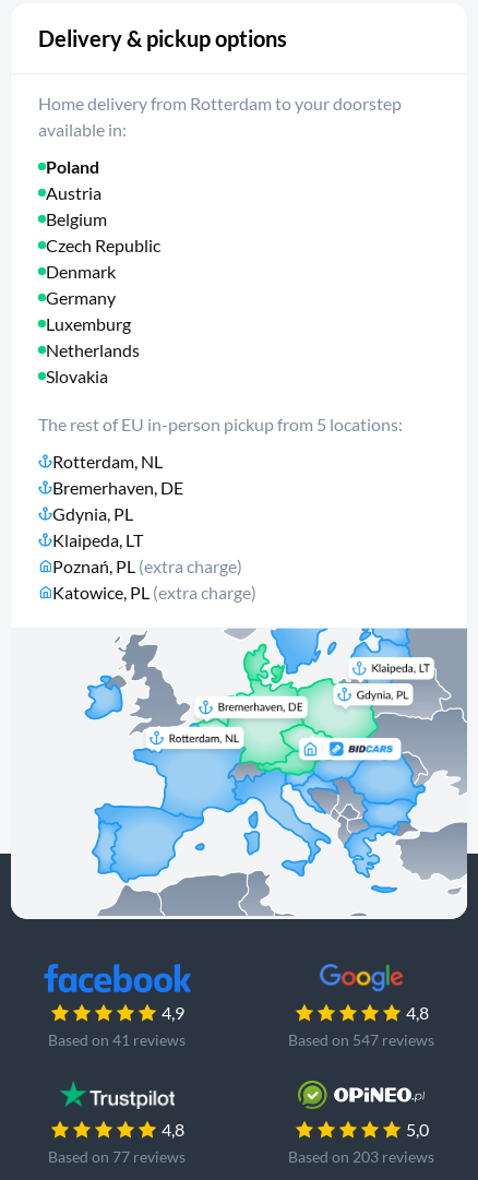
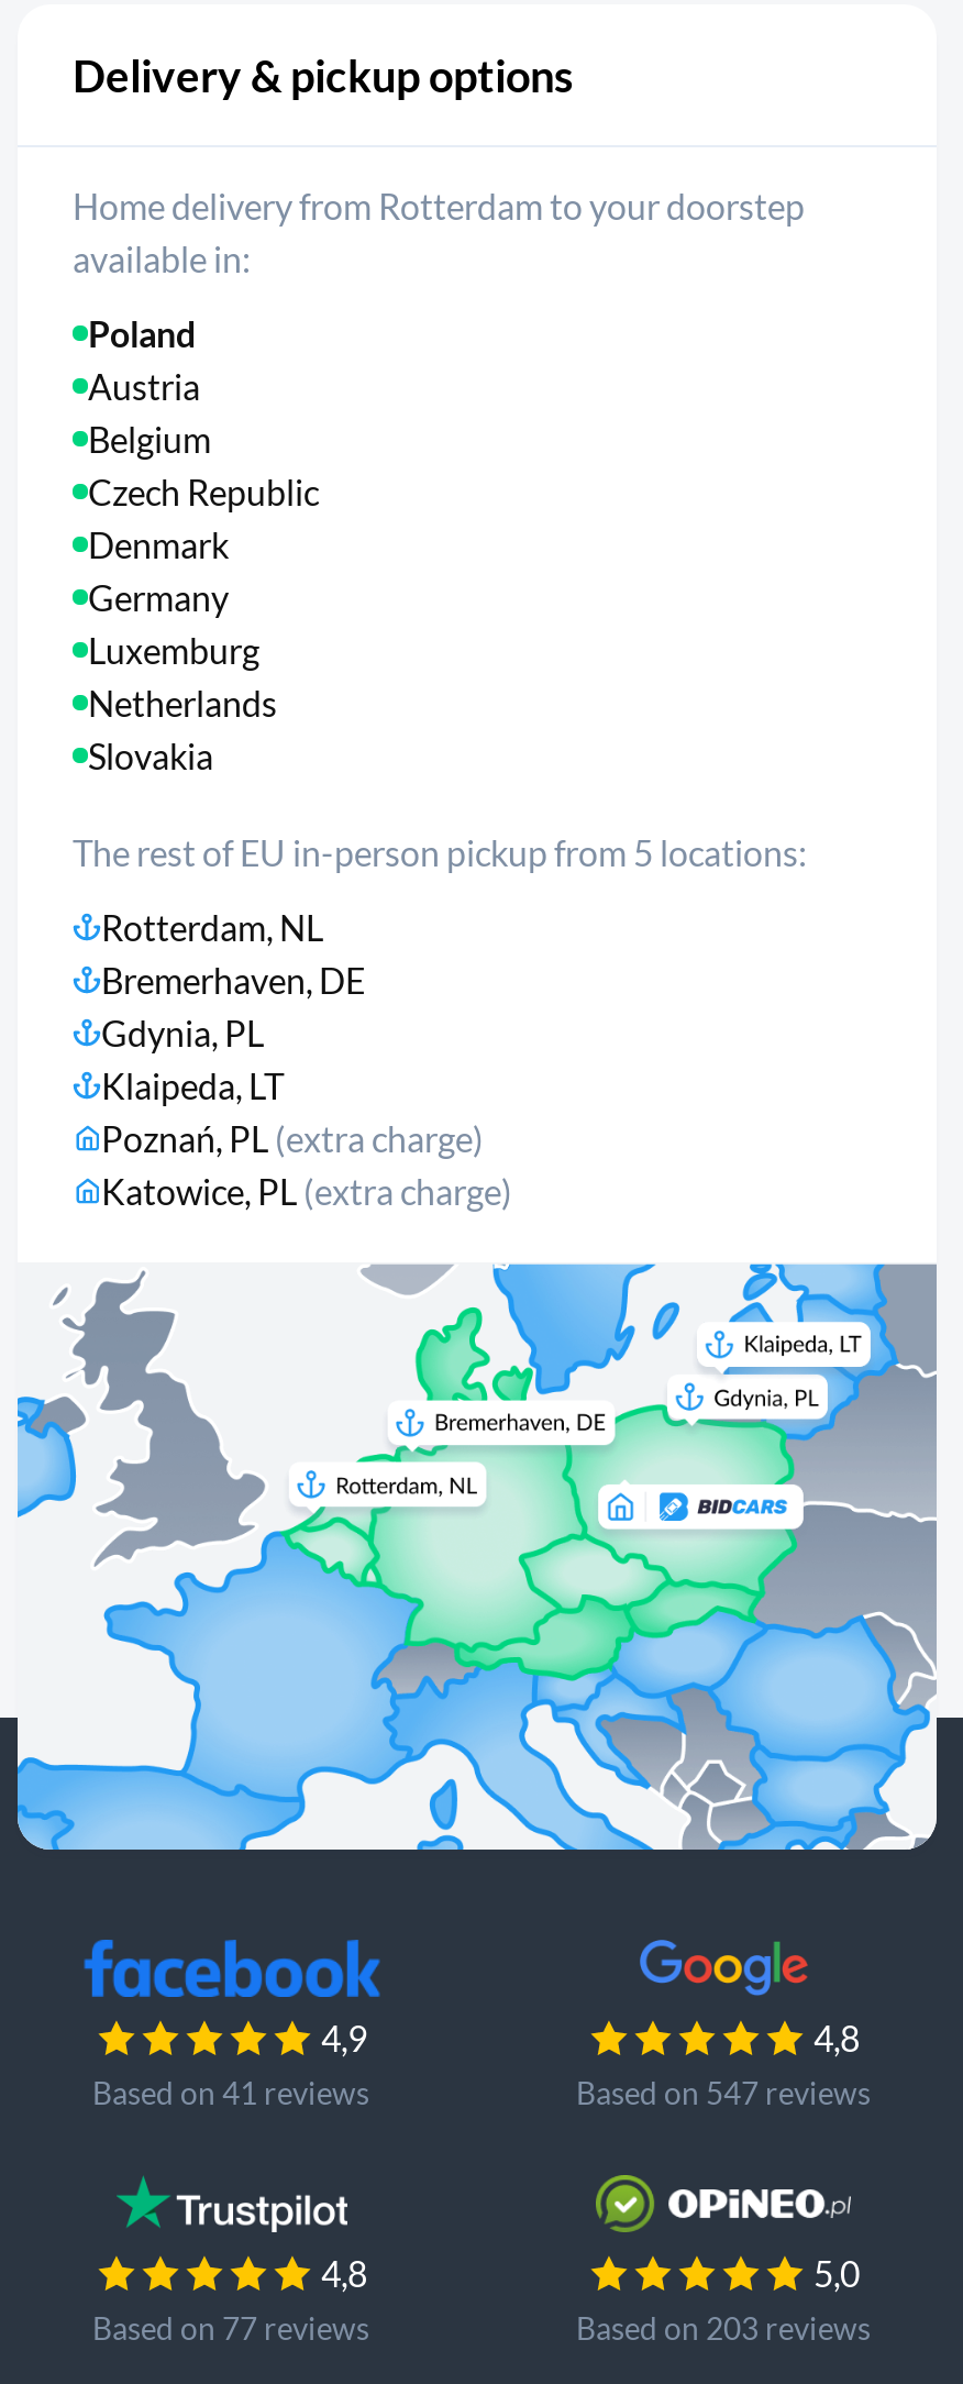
[10,628,468,920] [image] -> [15,1262,939,1852] [image]

